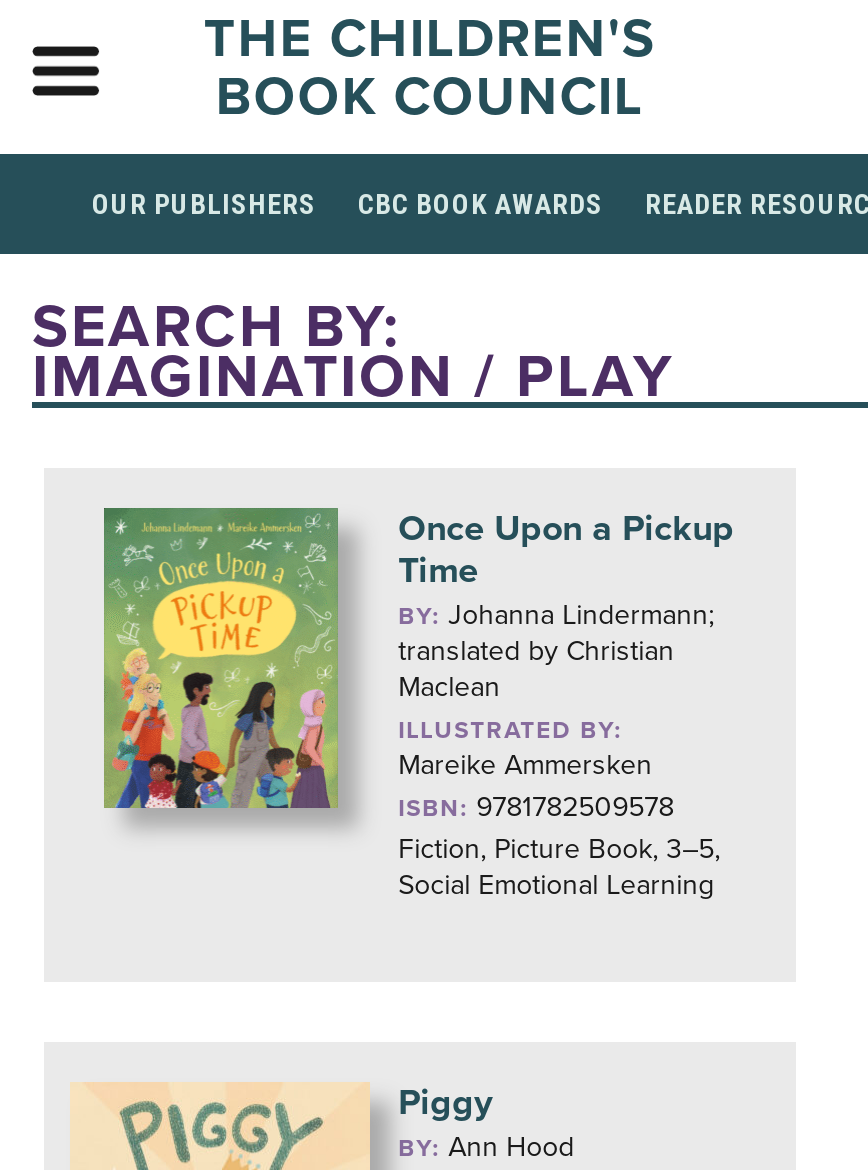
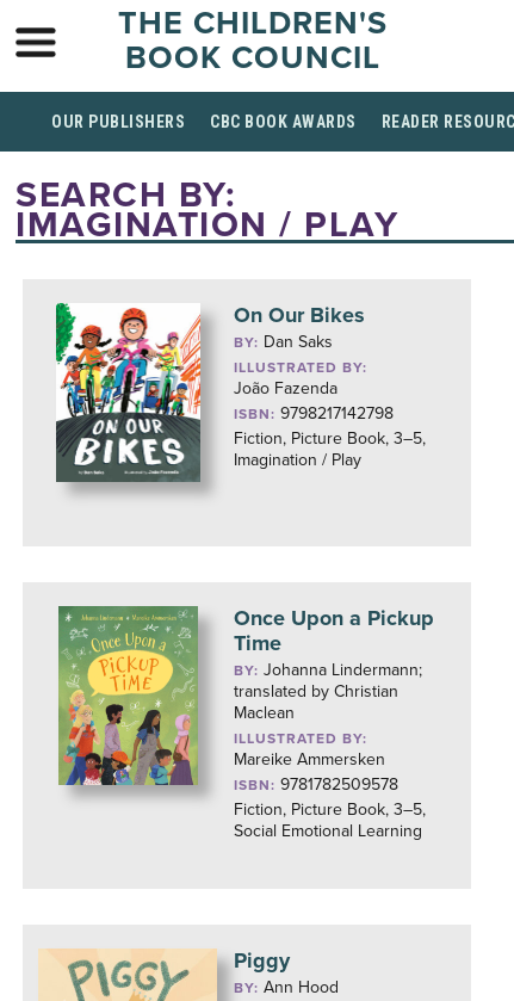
none -> [55,302,426,483] [image] | On Our Bikes | BY: Dan Saks | ILLUSTRATED BY: | João Fazenda | ISBN: 9798217142798 | Fiction, Picture Book, 3–5, | Imagination / Play

